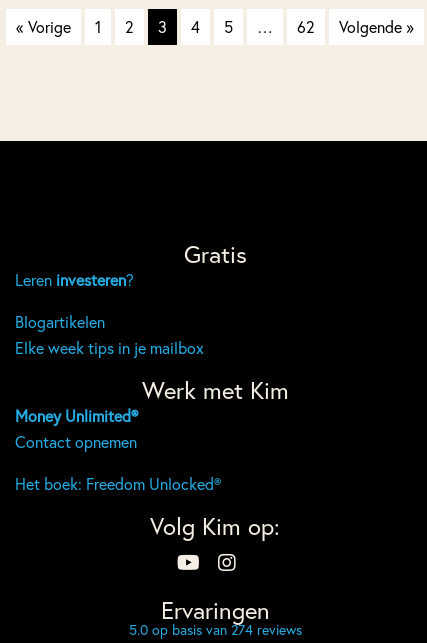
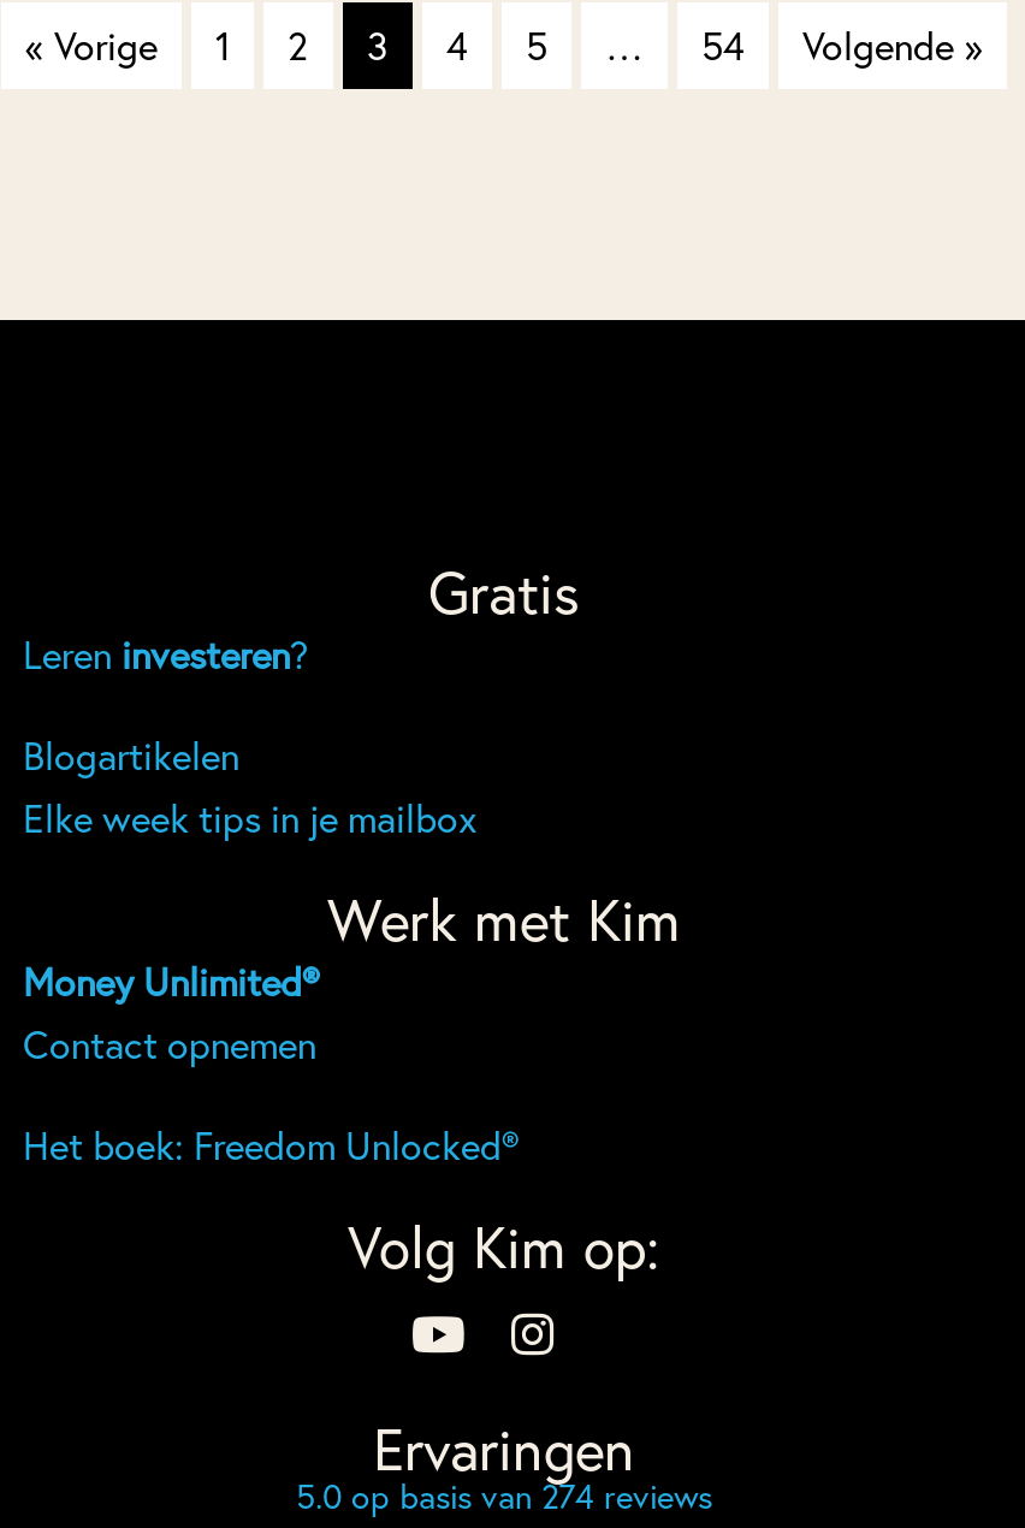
[297,17,315,37] 62 -> [701,22,745,70] 54

